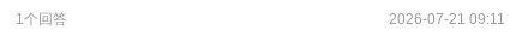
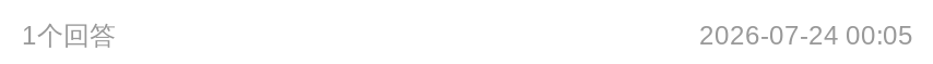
[389,11,505,28] 2026-07-21 09:11 -> [699,21,913,51] 2026-07-24 00:05

